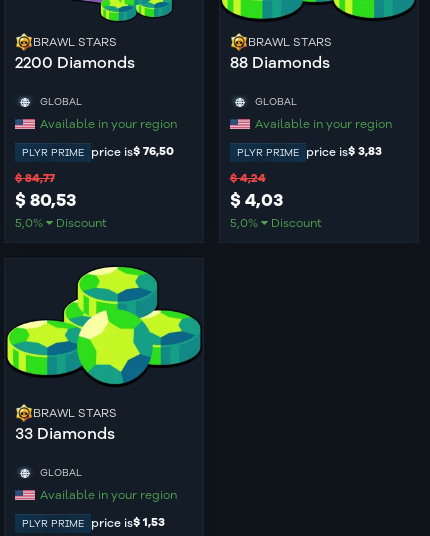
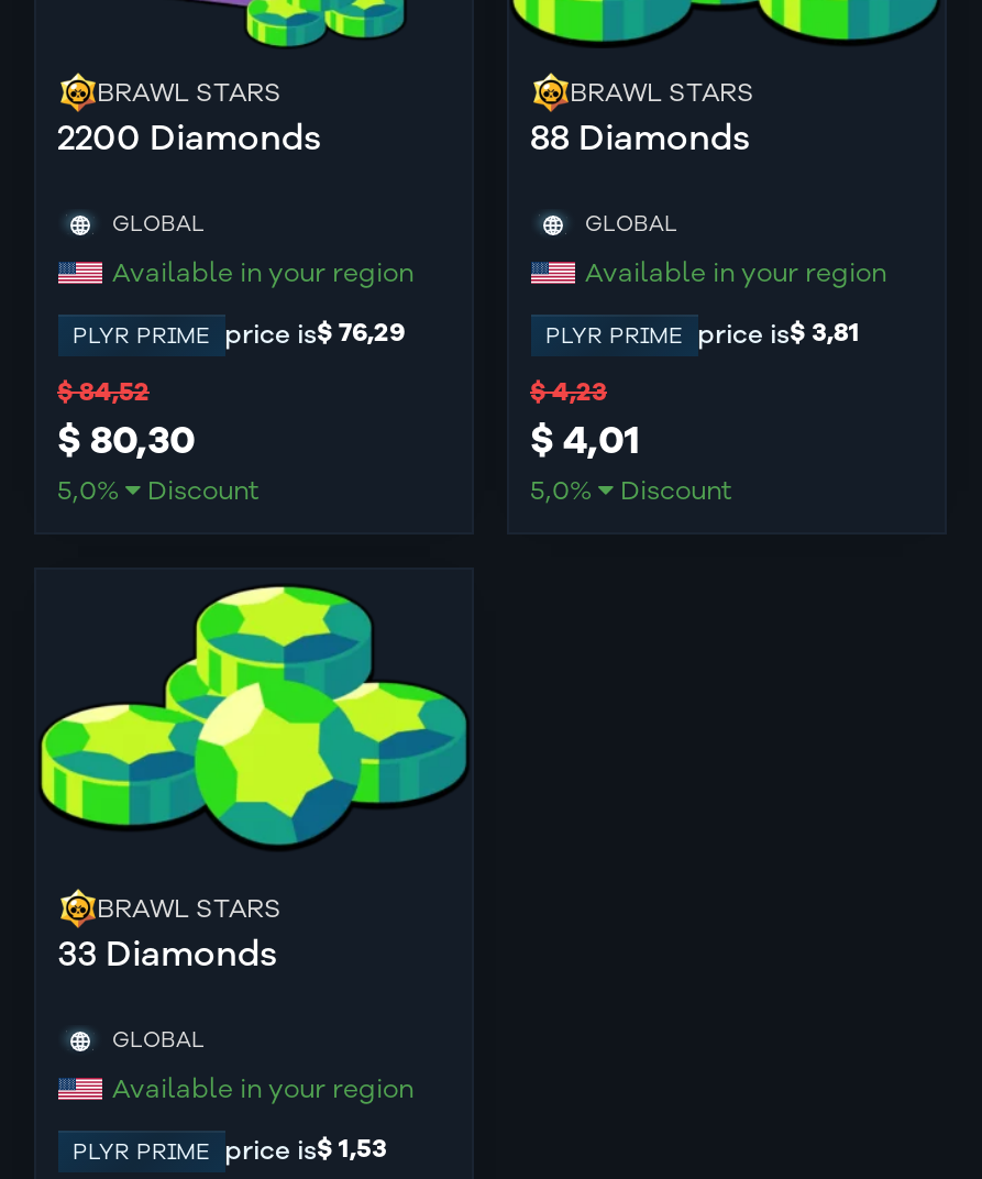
[21,143,173,160] PLYR PRIME price is$ 76,50 -> [73,315,405,352] PLYR PRIME price is$ 76,29
[236,143,381,160] PLYR PRIME price is$ 3,83 -> [545,315,860,352] PLYR PRIME price is$ 3,81
[14,170,54,186] $ 84,77 -> [57,374,150,409] $ 84,52
[229,170,265,186] $ 4,24 -> [530,374,607,409] $ 4,23
[14,188,75,212] $ 80,53 -> [57,414,196,467] $ 80,30
[229,188,282,212] $ 4,03 -> [530,414,640,467] $ 4,01

